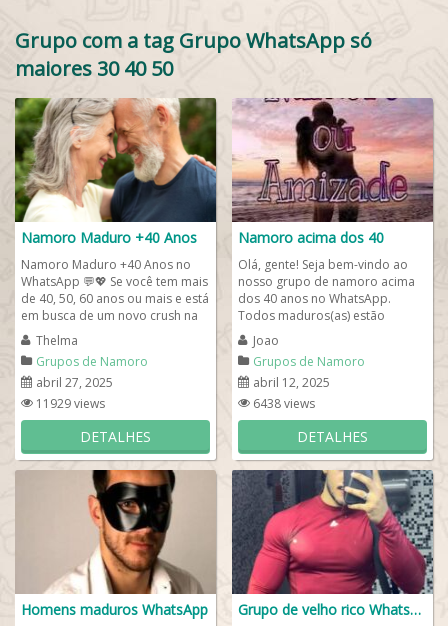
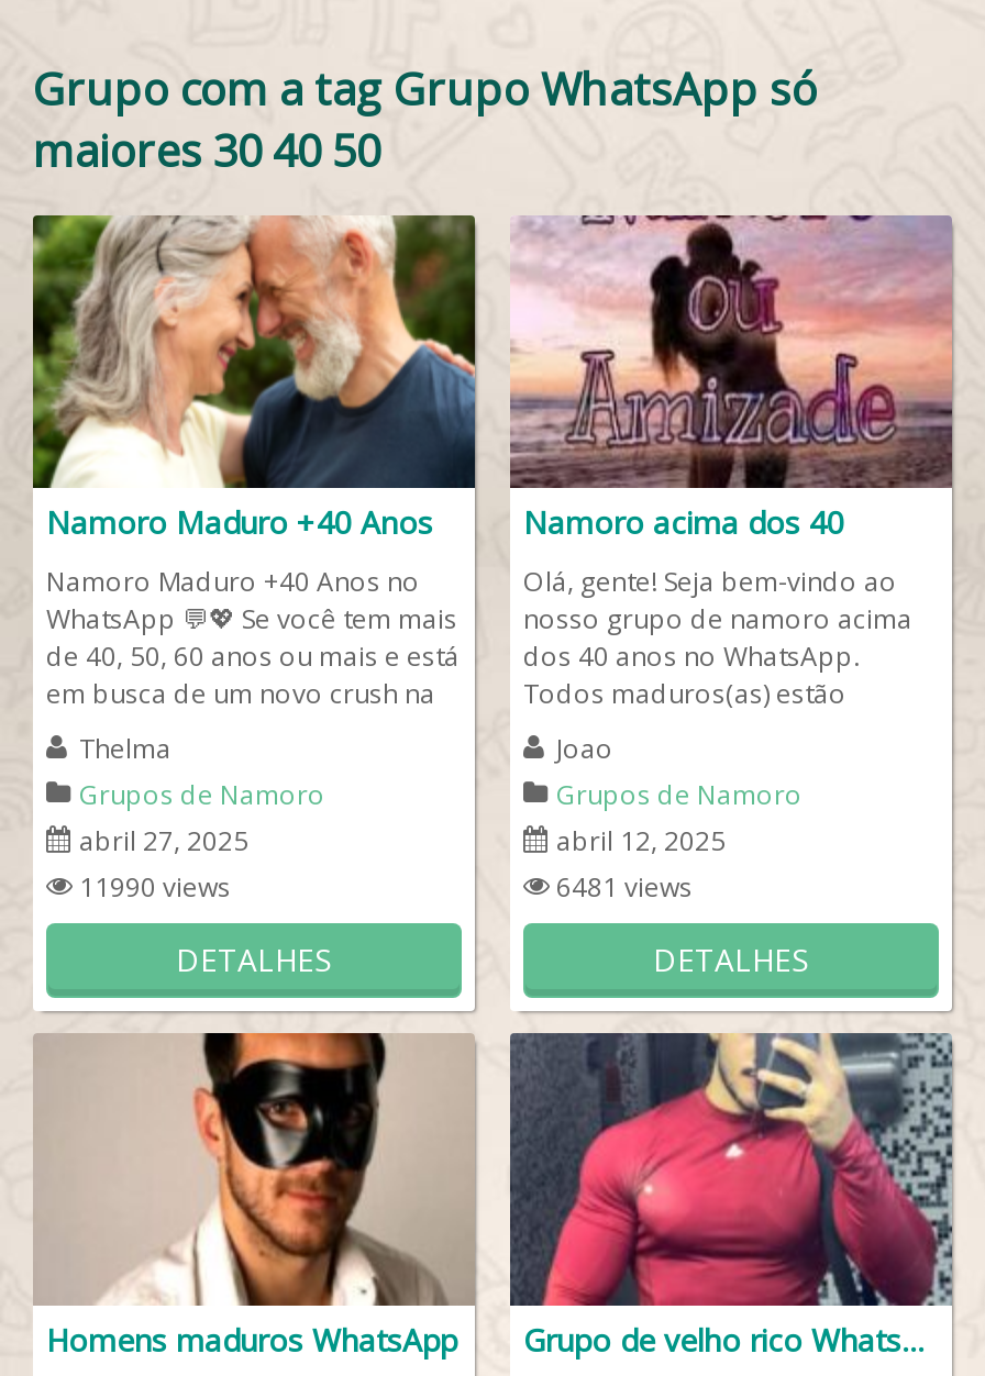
[36,395,105,412] 11929 views -> [79,868,231,906] 11990 views
[253,395,315,412] 6438 views -> [556,868,693,906] 6481 views

